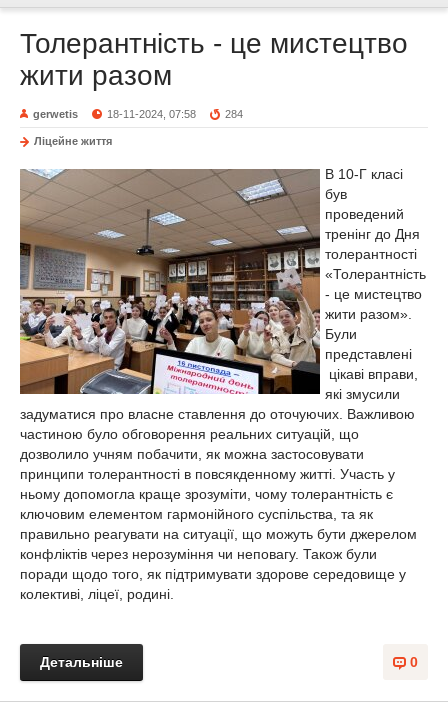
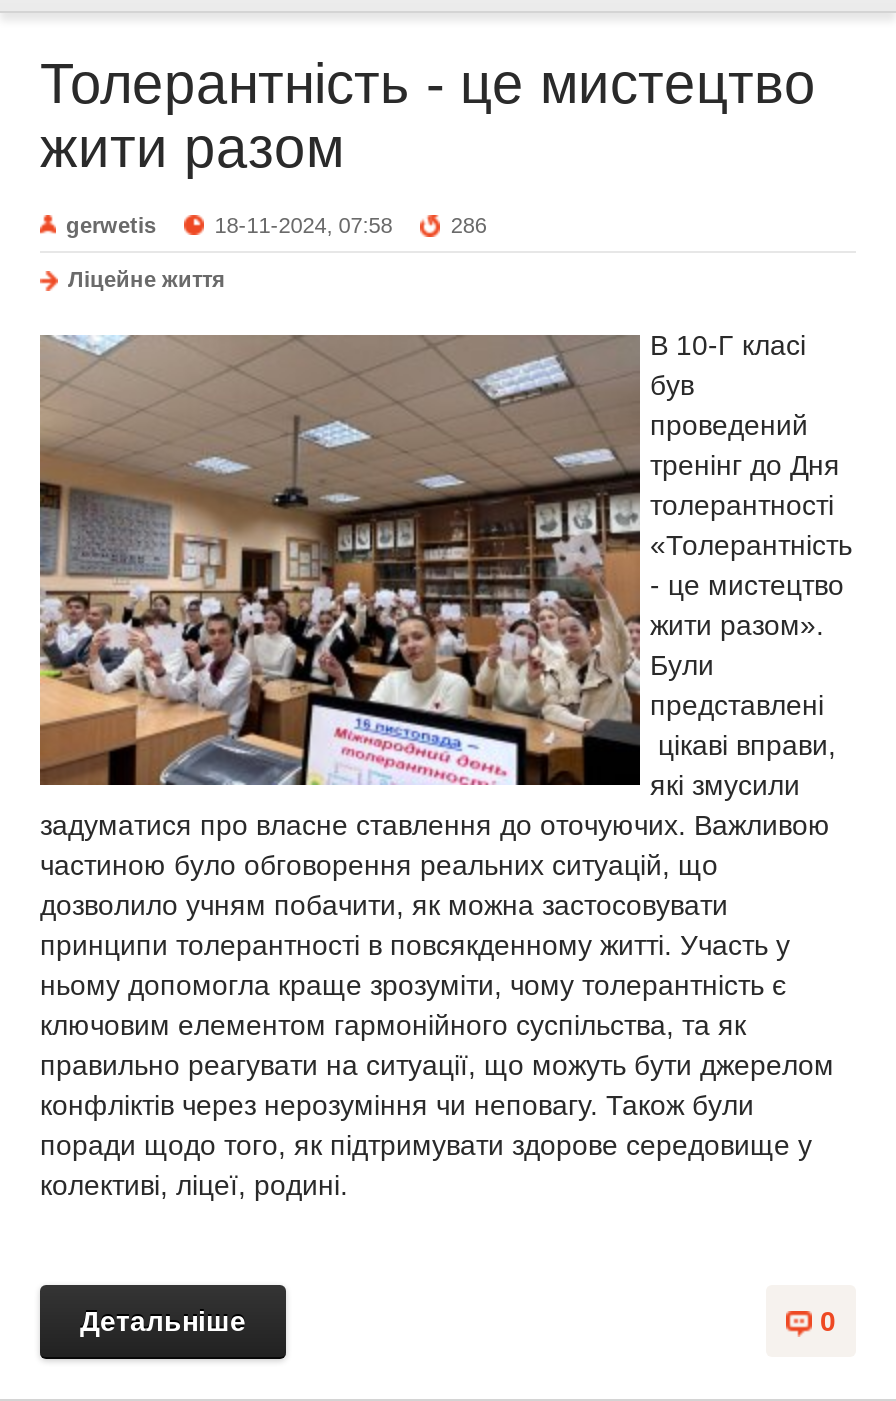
[225,108,243,120] 284 -> [451,213,487,237] 286

